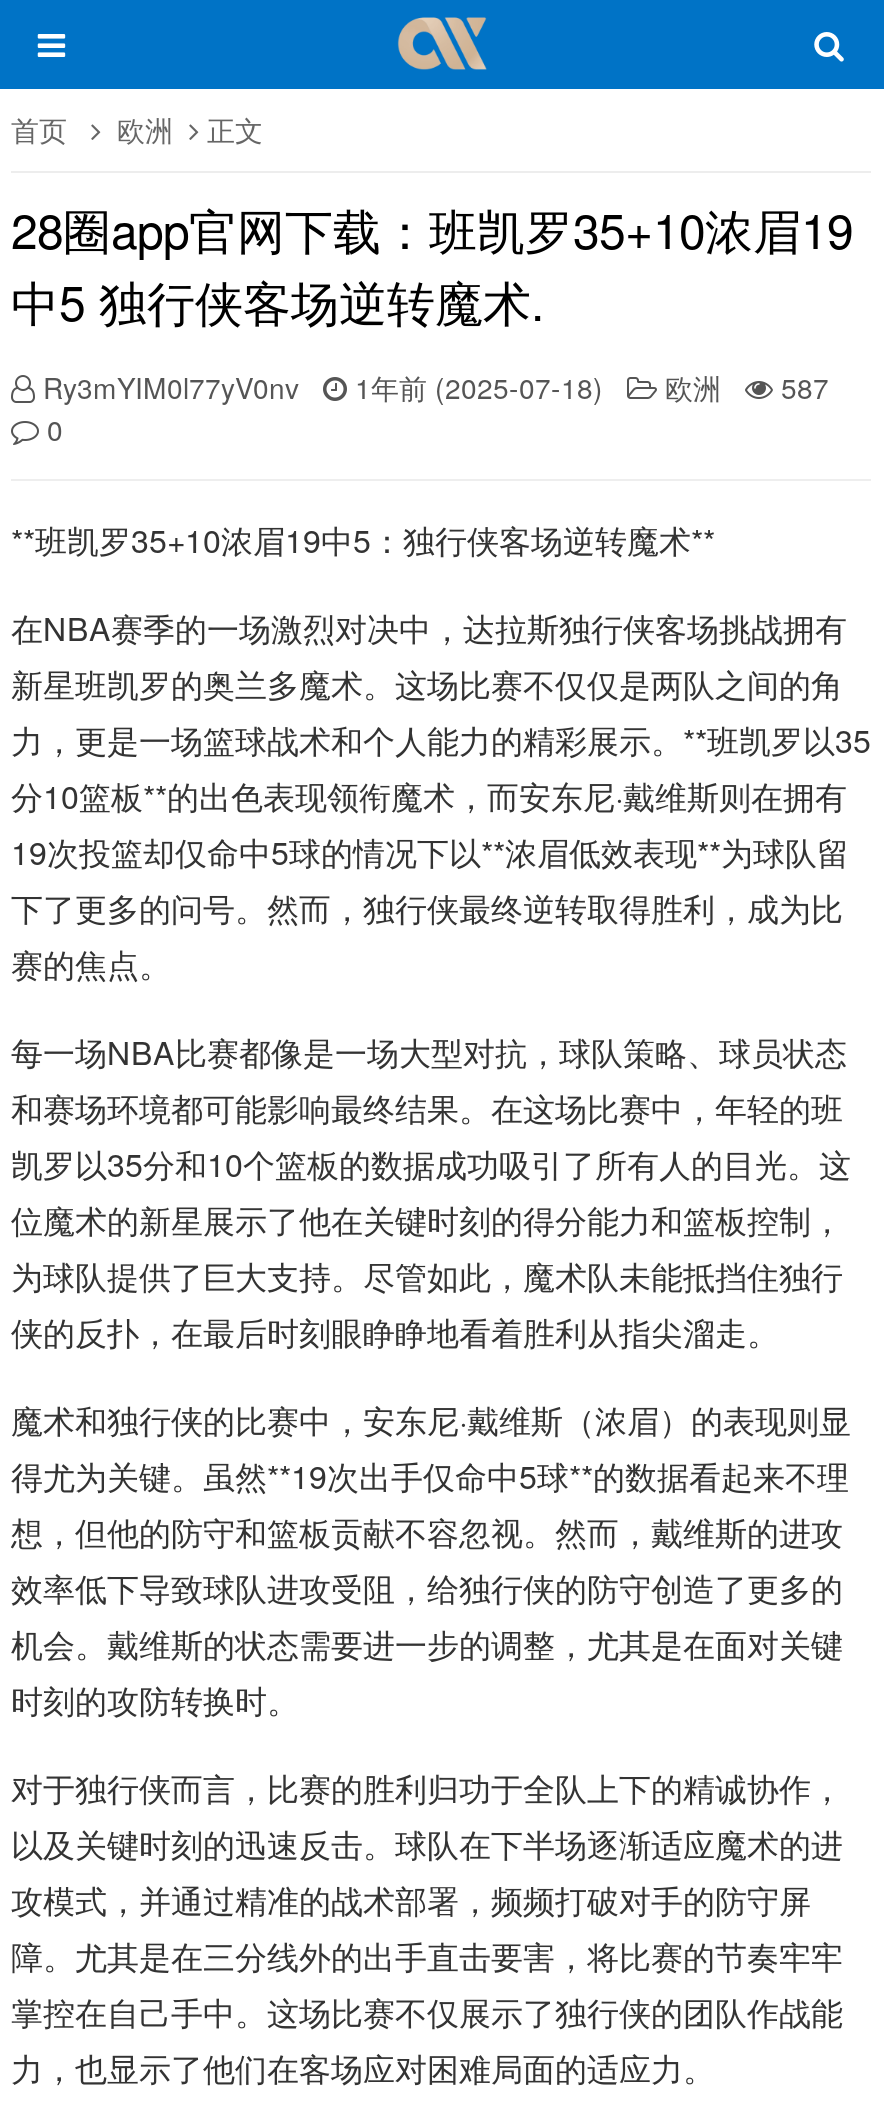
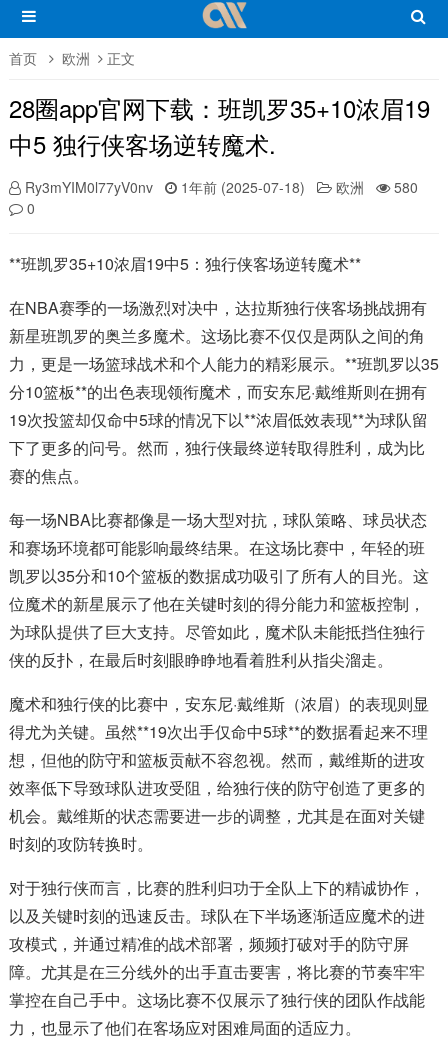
[43,367,829,407] Ry3mYIM0l77yV0nv 1年前 (2025-07-18) 欧洲 587 -> [25,177,418,197] Ry3mYIM0l77yV0nv 1年前 (2025-07-18) 欧洲 580

